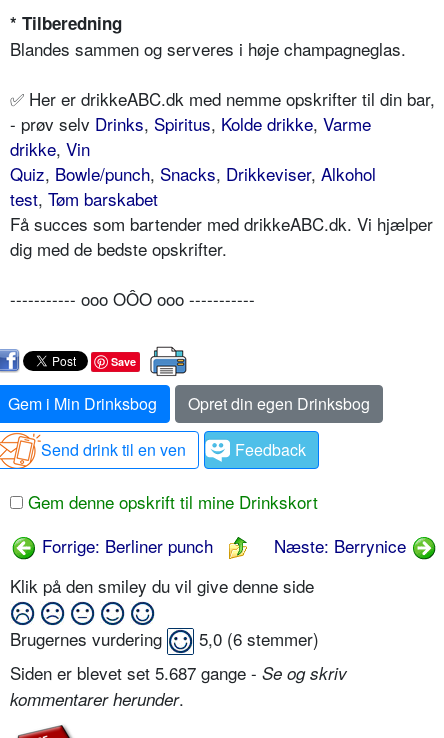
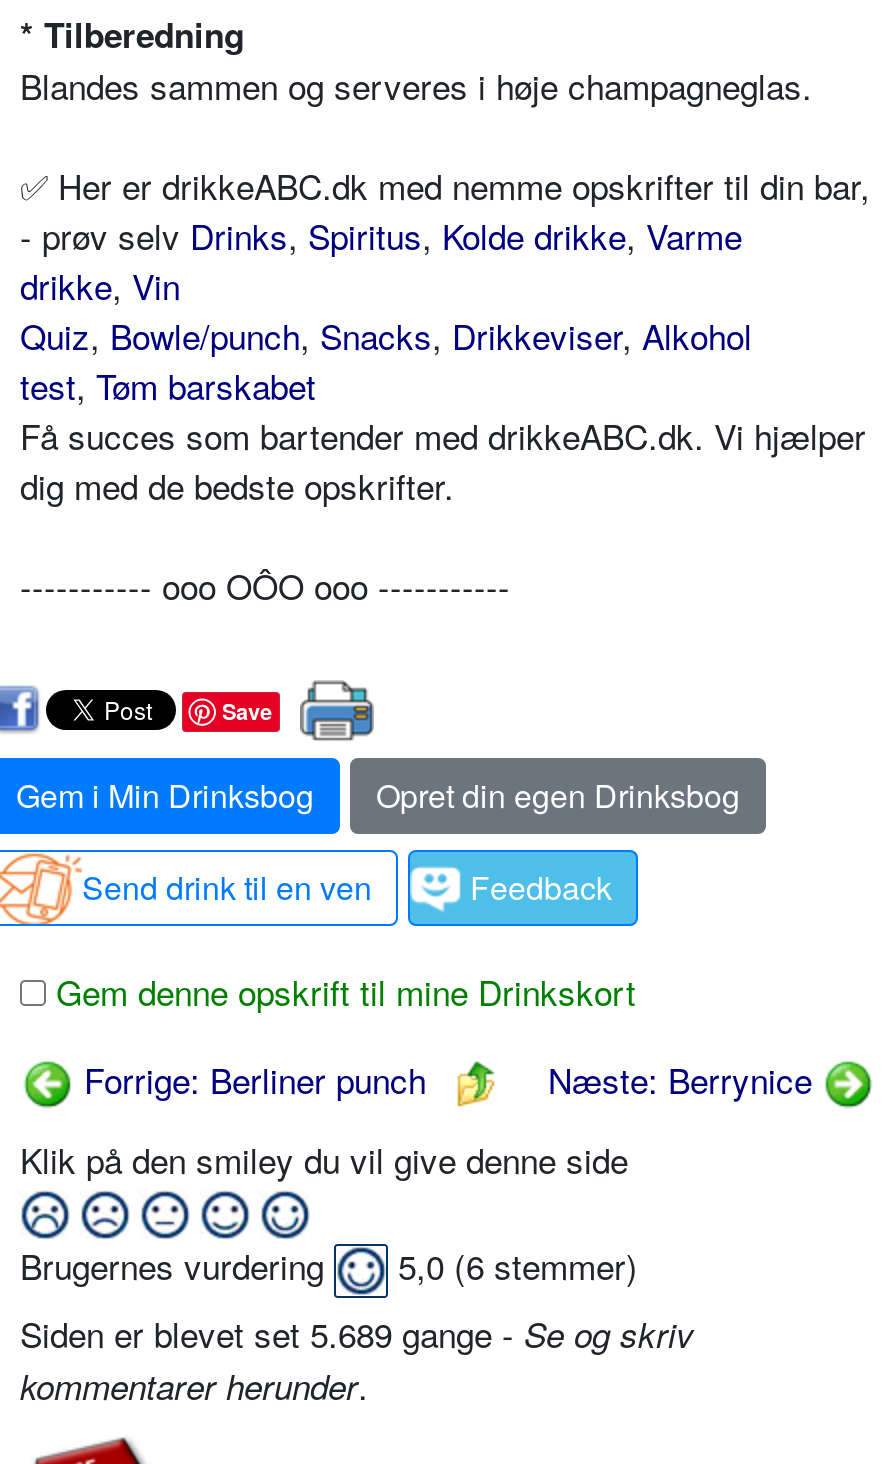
[10,660,347,685] Siden er blevet set 5.687 gange - Se og skriv -> [20,1307,694,1357] Siden er blevet set 5.689 gange - Se og skriv

